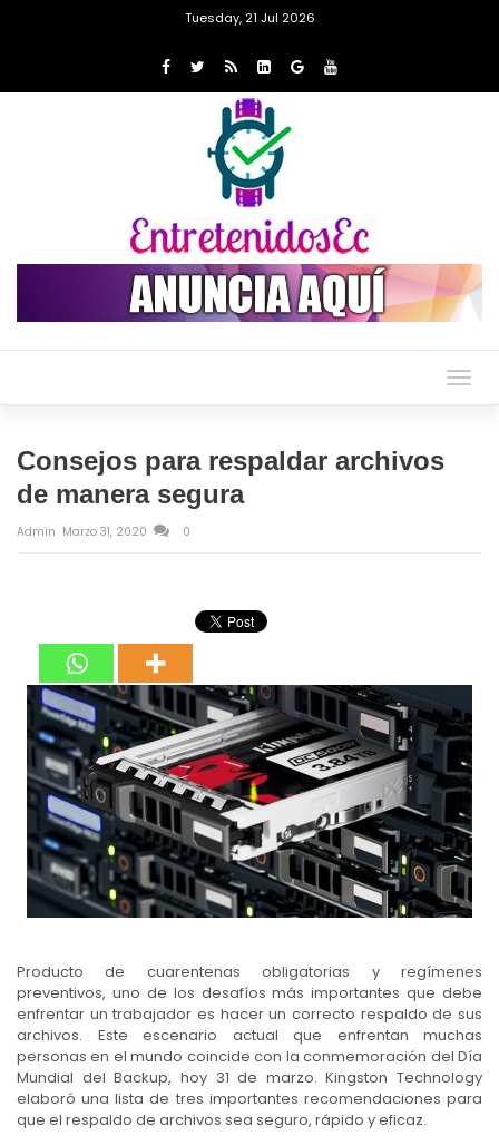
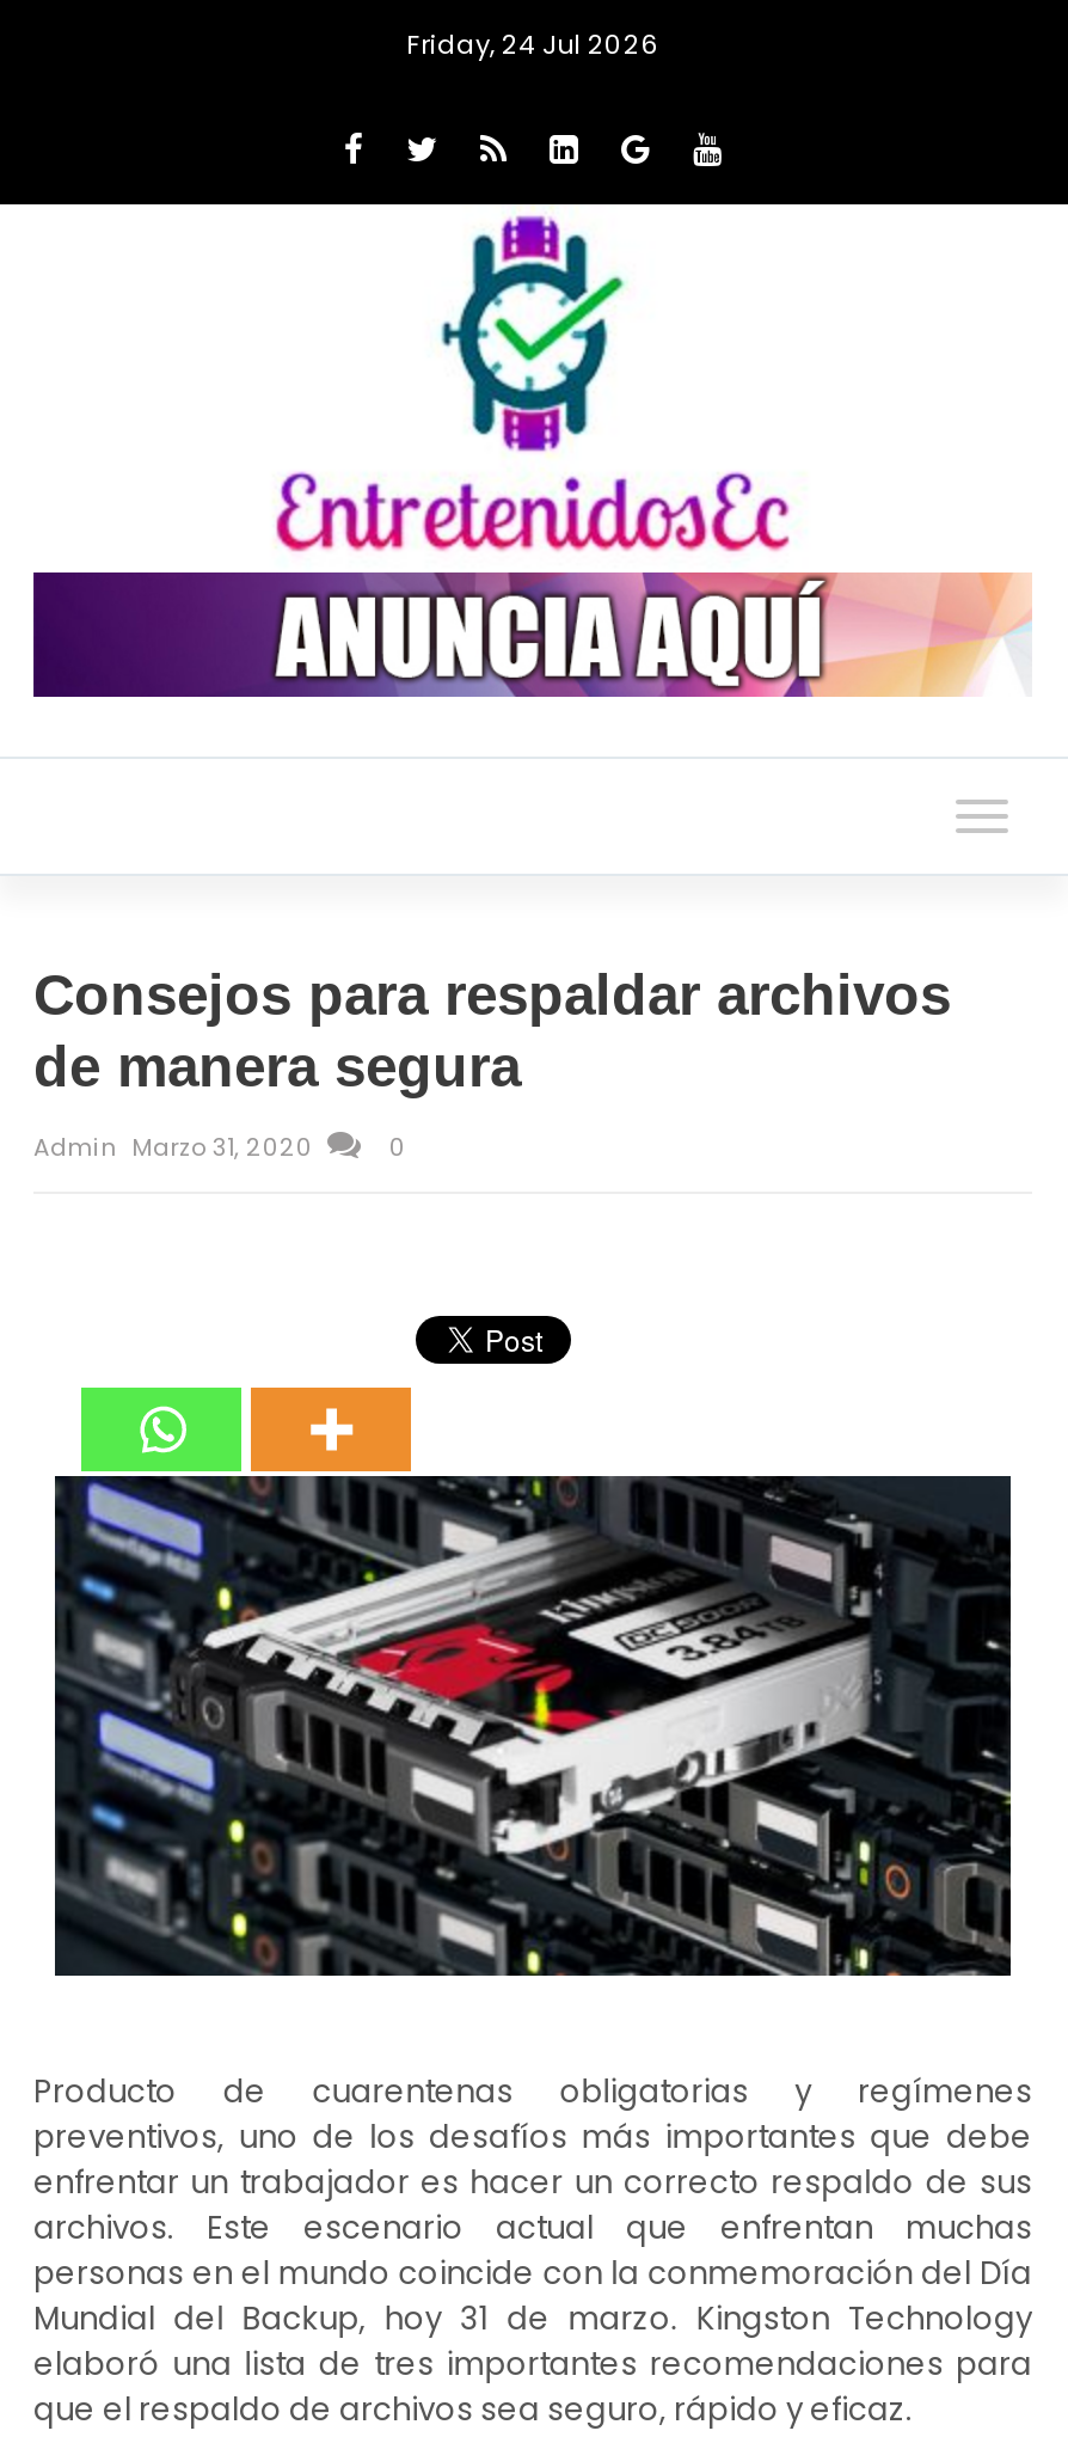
[184,9,315,27] Tuesday, 21 Jul 2026 -> [406,25,659,63] Friday, 24 Jul 2026

